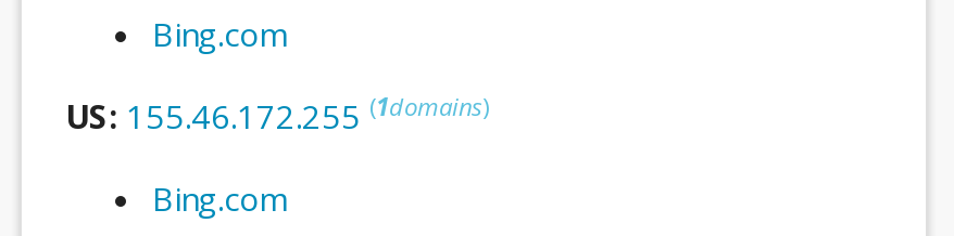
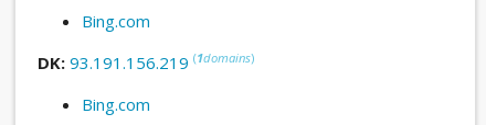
[65,90,489,137] US: 155.46.172.255 (1domains) -> [38,50,254,73] DK: 93.191.156.219 (1domains)

